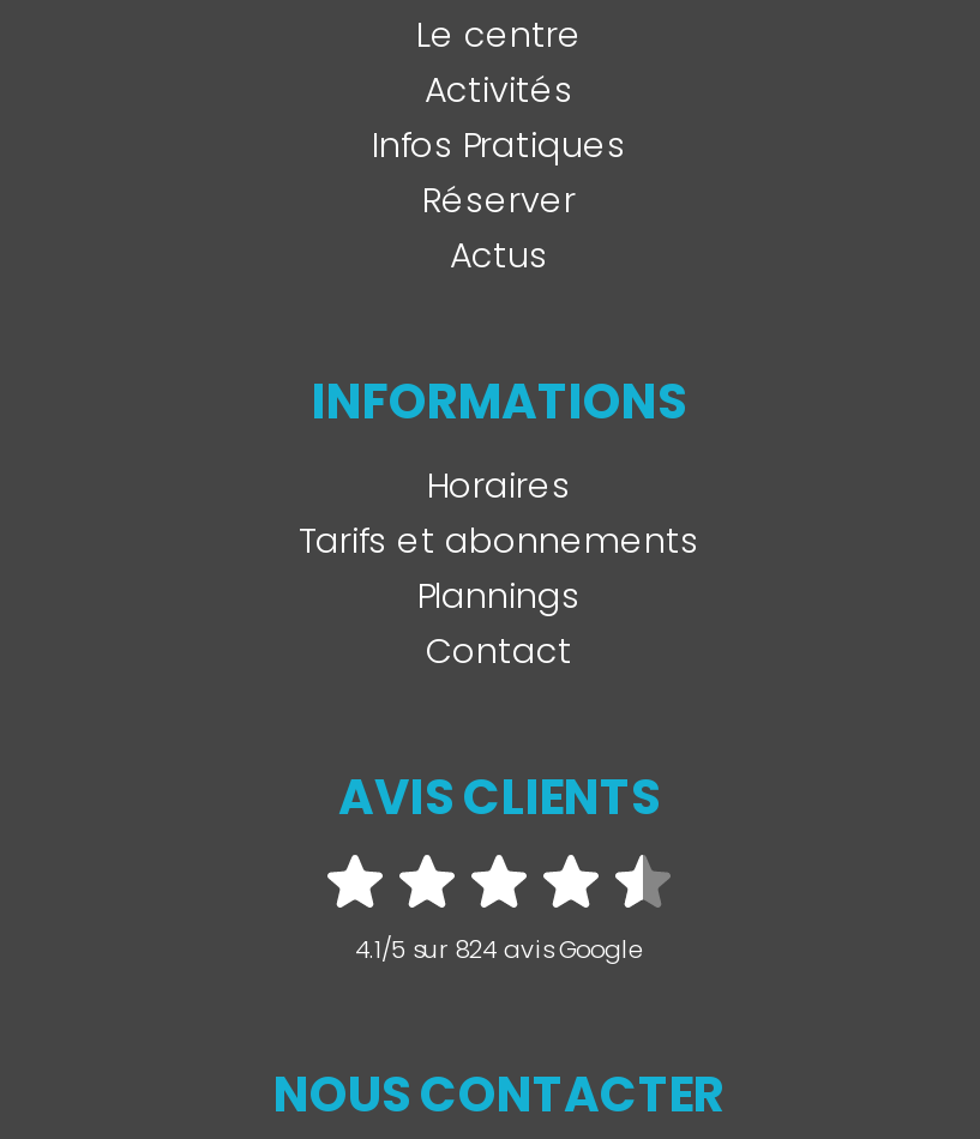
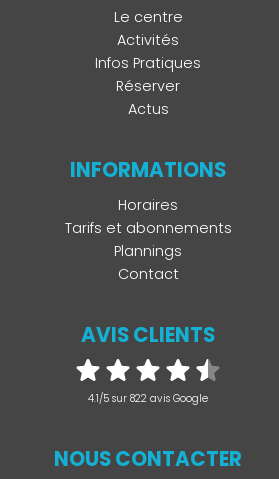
[355,931,643,967] 4.1/5 sur 824 avis Google -> [88,391,208,406] 4.1/5 sur 822 avis Google

